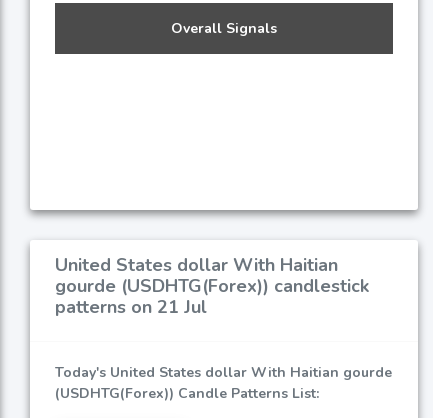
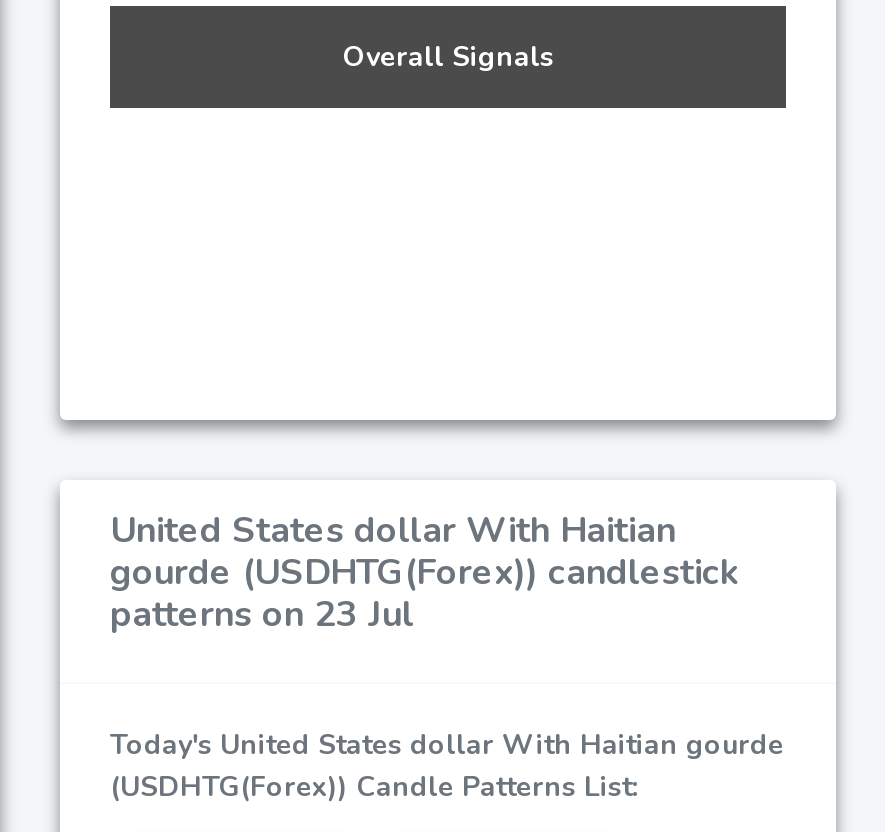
[55,295,207,319] patterns on 21 Jul -> [110,591,414,639] patterns on 23 Jul

